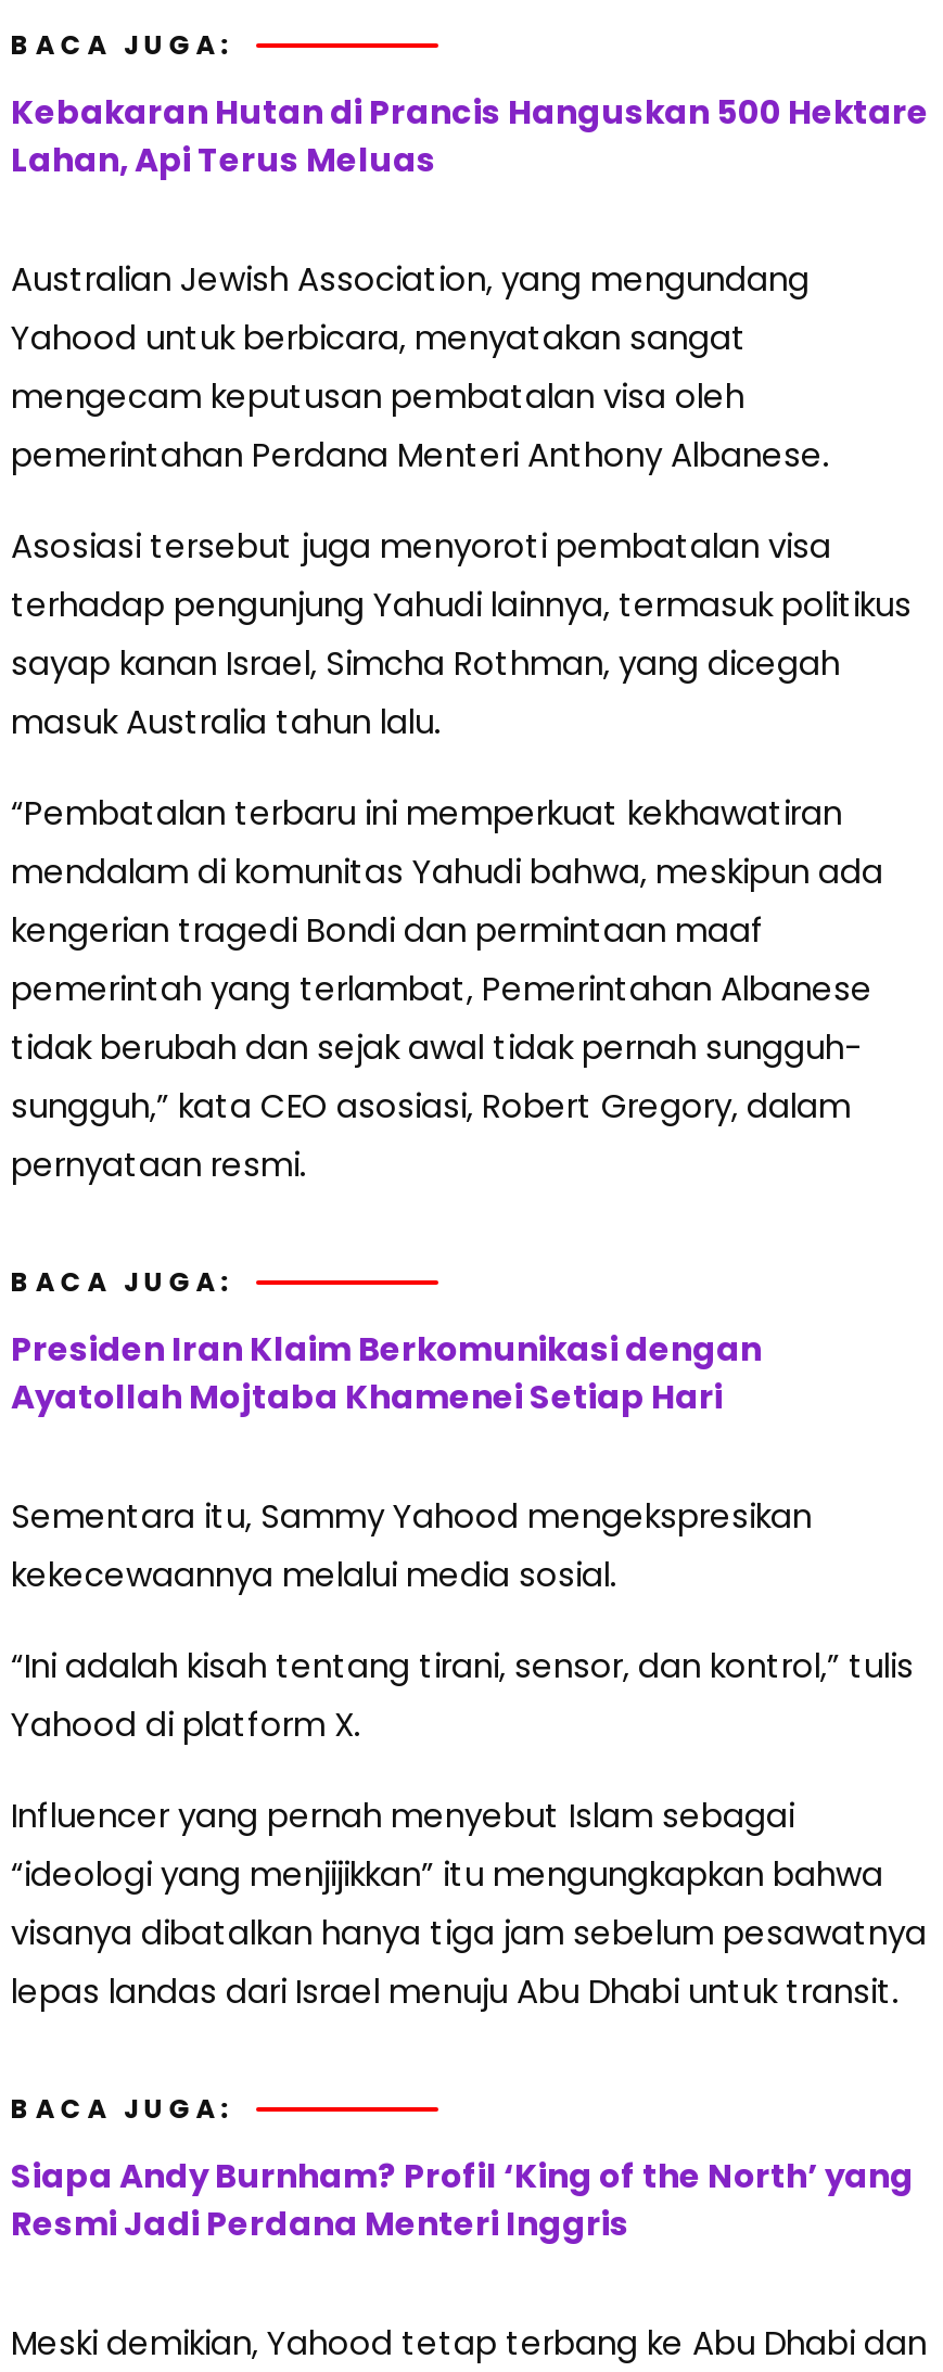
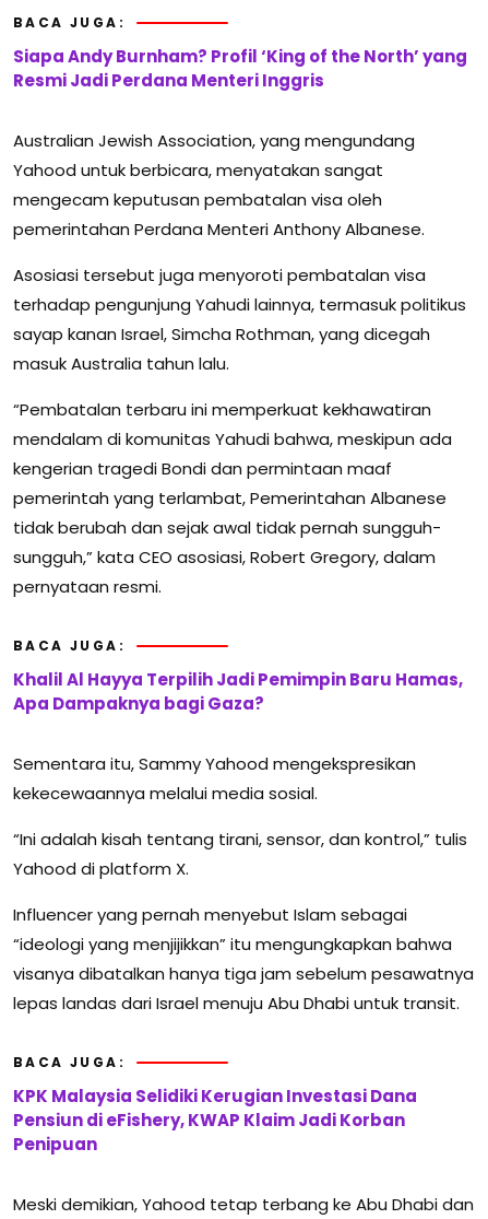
[11,89,929,183] Kebakaran Hutan di Prancis Hanguskan 500 Hektare | Lahan, Api Terus Meluas -> none
[11,1326,762,1420] Presiden Iran Klaim Berkomunikasi dengan | Ayatollah Mojtaba Khamenei Setiap Hari -> [13,668,463,715] Khalil Al Hayya Terpilih Jadi Pemimpin Baru Hamas, | Apa Dampaknya bagi Gaza?
none -> [13,1085,417,1156] KPK Malaysia Selidiki Kerugian Investasi Dana | Pensiun di eFishery, KWAP Klaim Jadi Korban | Penipuan
moved [11,2153,914,2247] -> [13,45,467,92]: Siapa Andy Burnham? Profil ‘King of the North’ yang | Resmi Jadi Perdana Menteri Inggris

